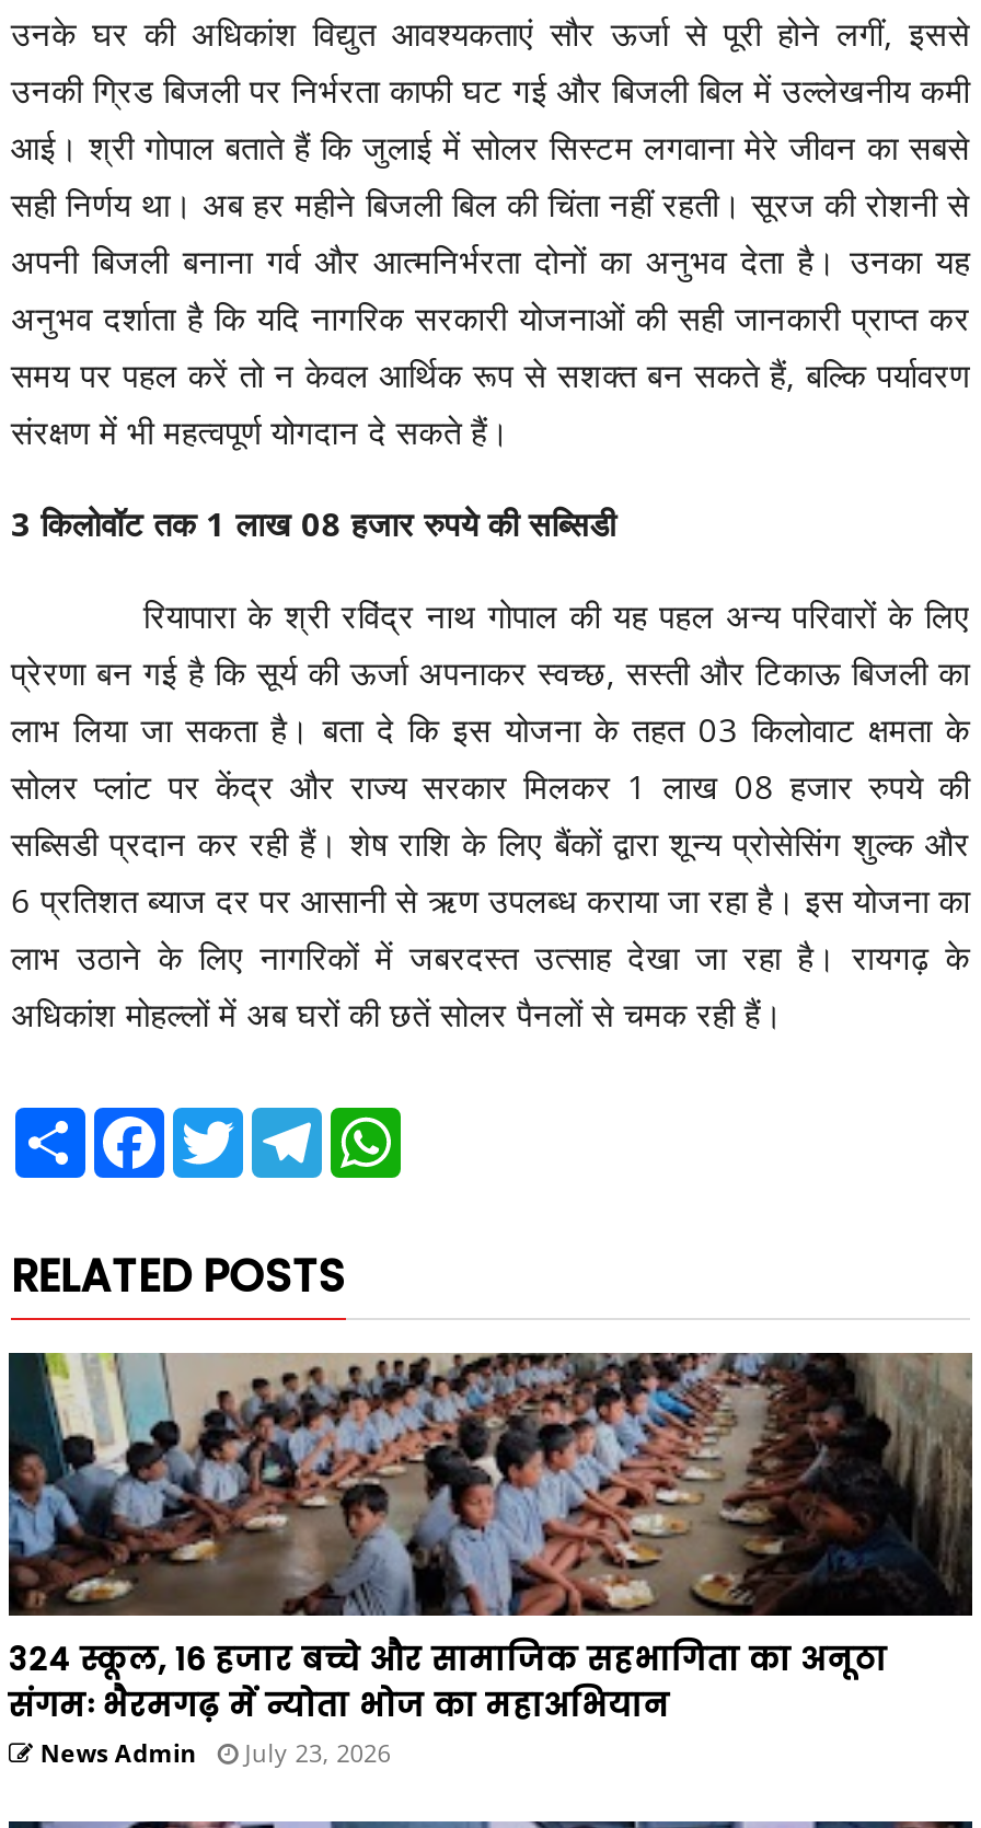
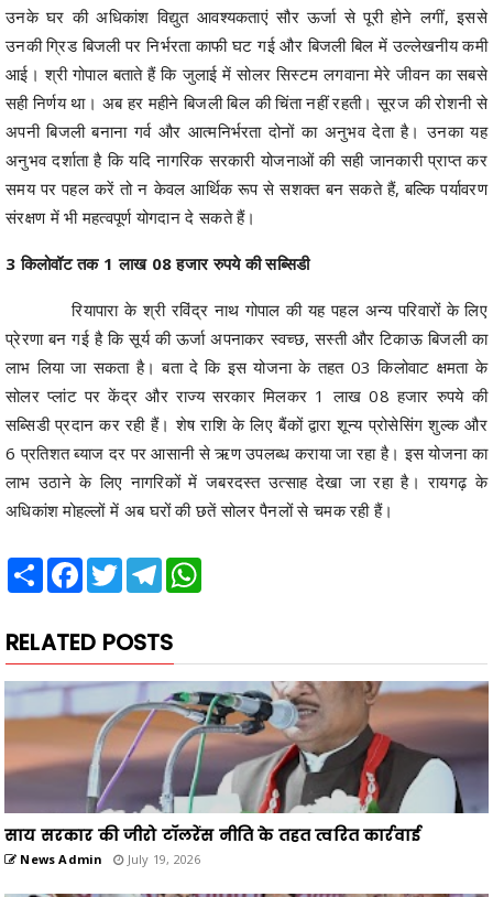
[7,1351,972,1726] [image] | 324 स्कूल, 16 हजार बच्चे और सामाजिक सहभागिता का अनूठा | संगमः भैरमगढ़ में न्योता भोज का महाअभियान -> [3,681,490,846] [image] | साय सरकार की जीरो टॉलरेंस नीति के तहत त्वरित कार्रवाई
[33,1735,391,1768] News Admin July 23, 2026 -> [17,850,201,867] News Admin July 19, 2026

